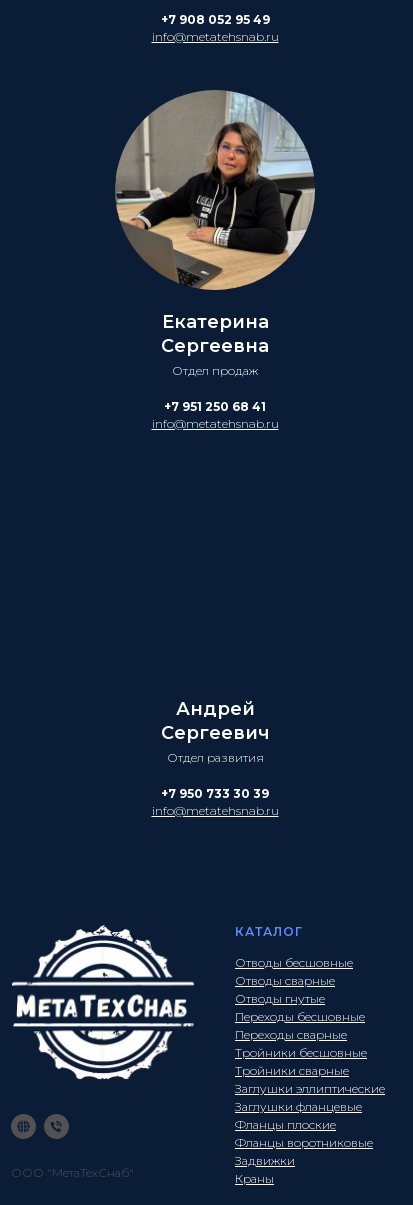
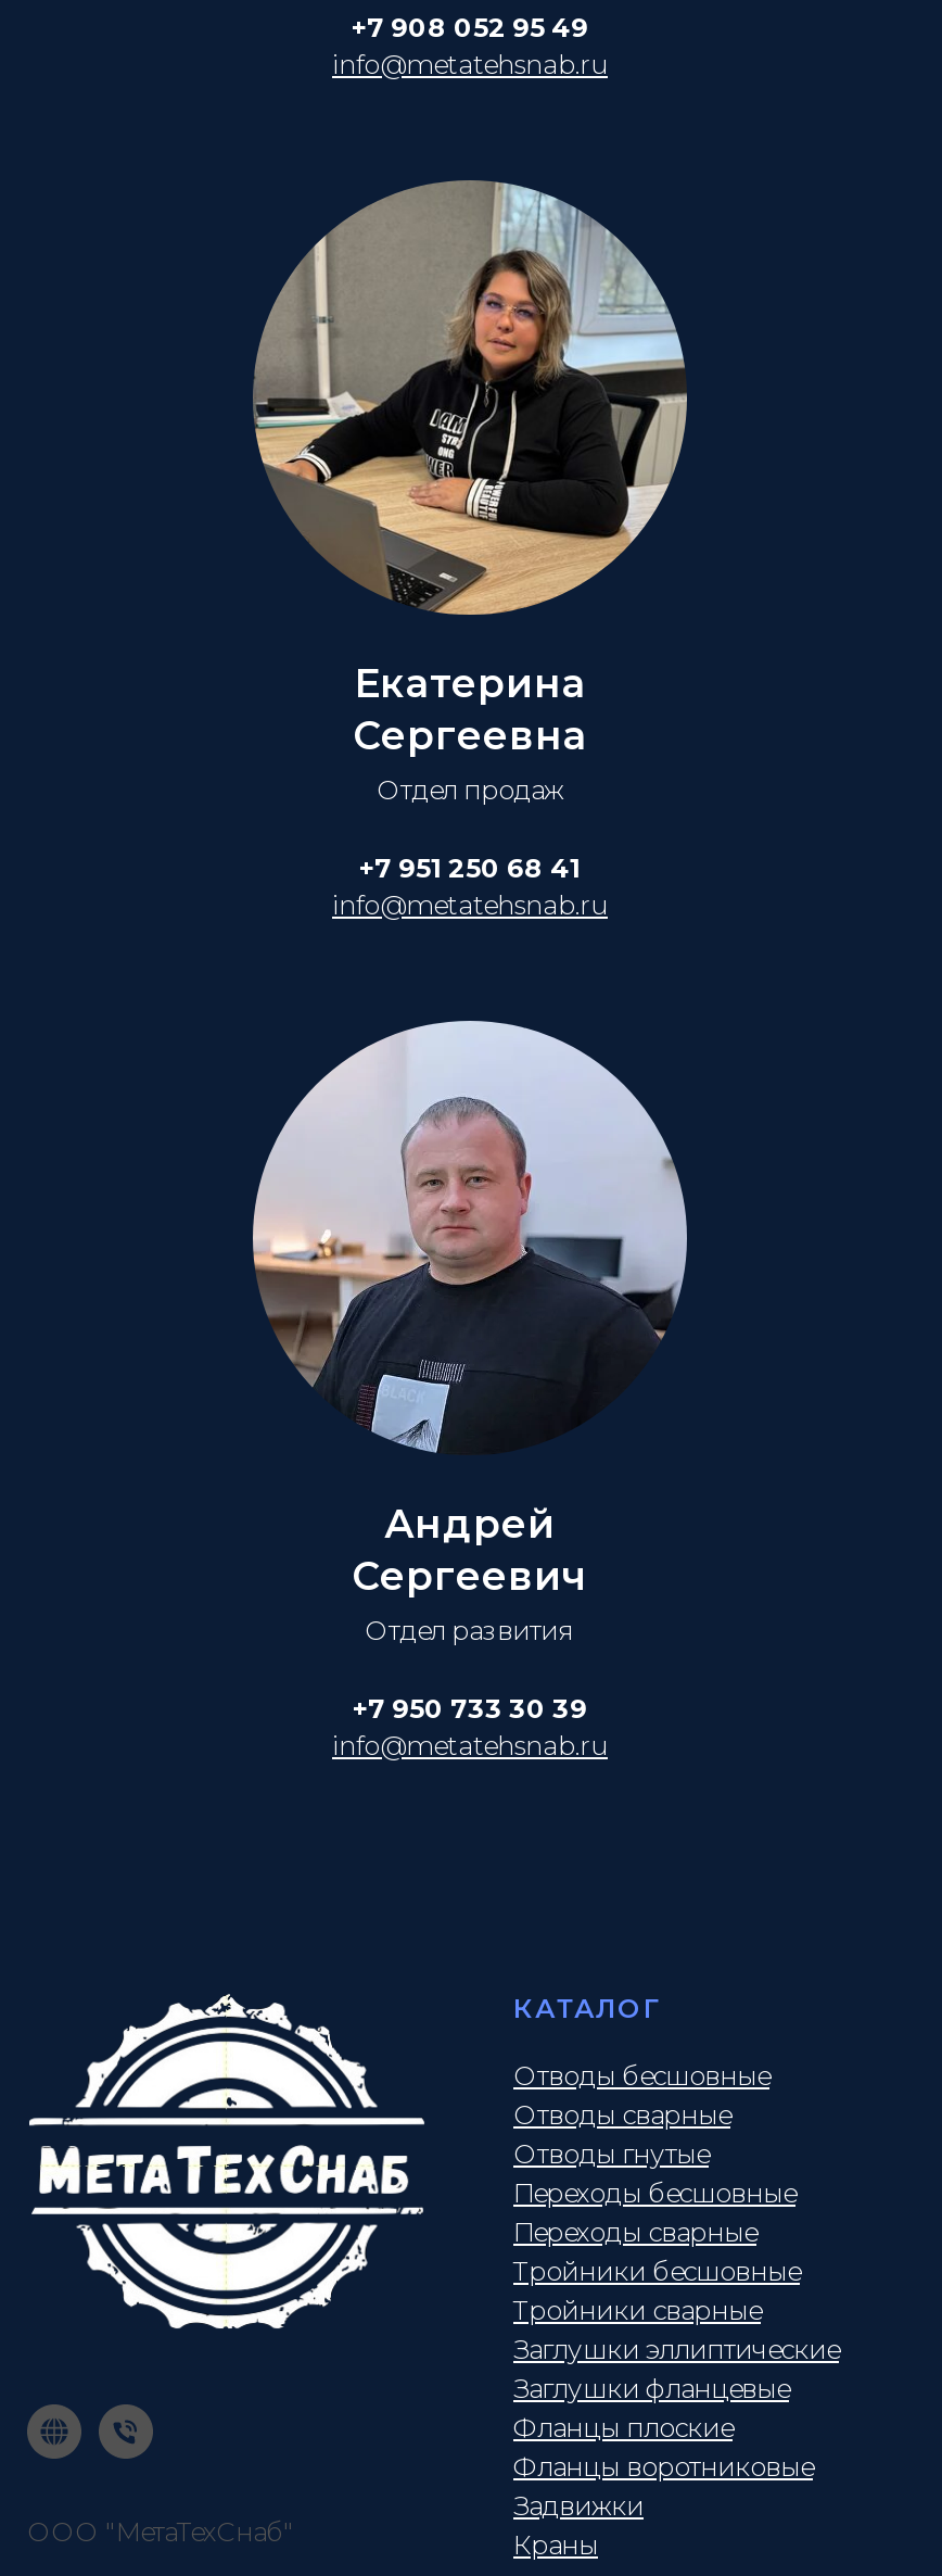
none -> [251,1019,689,1453] [image]

